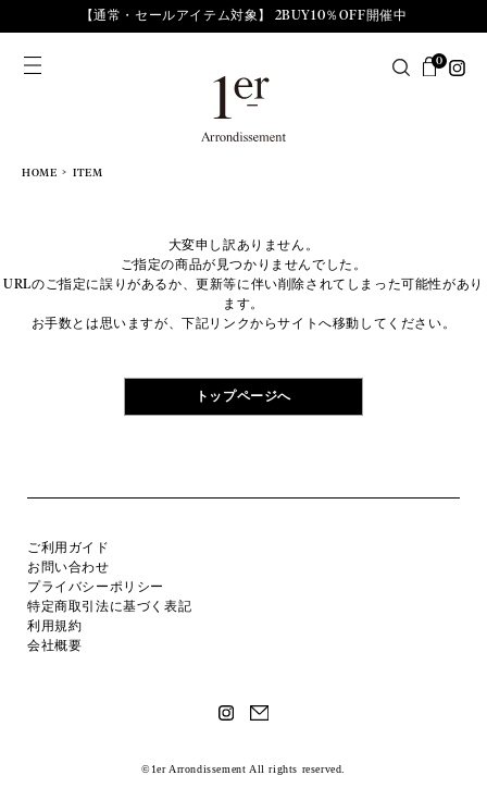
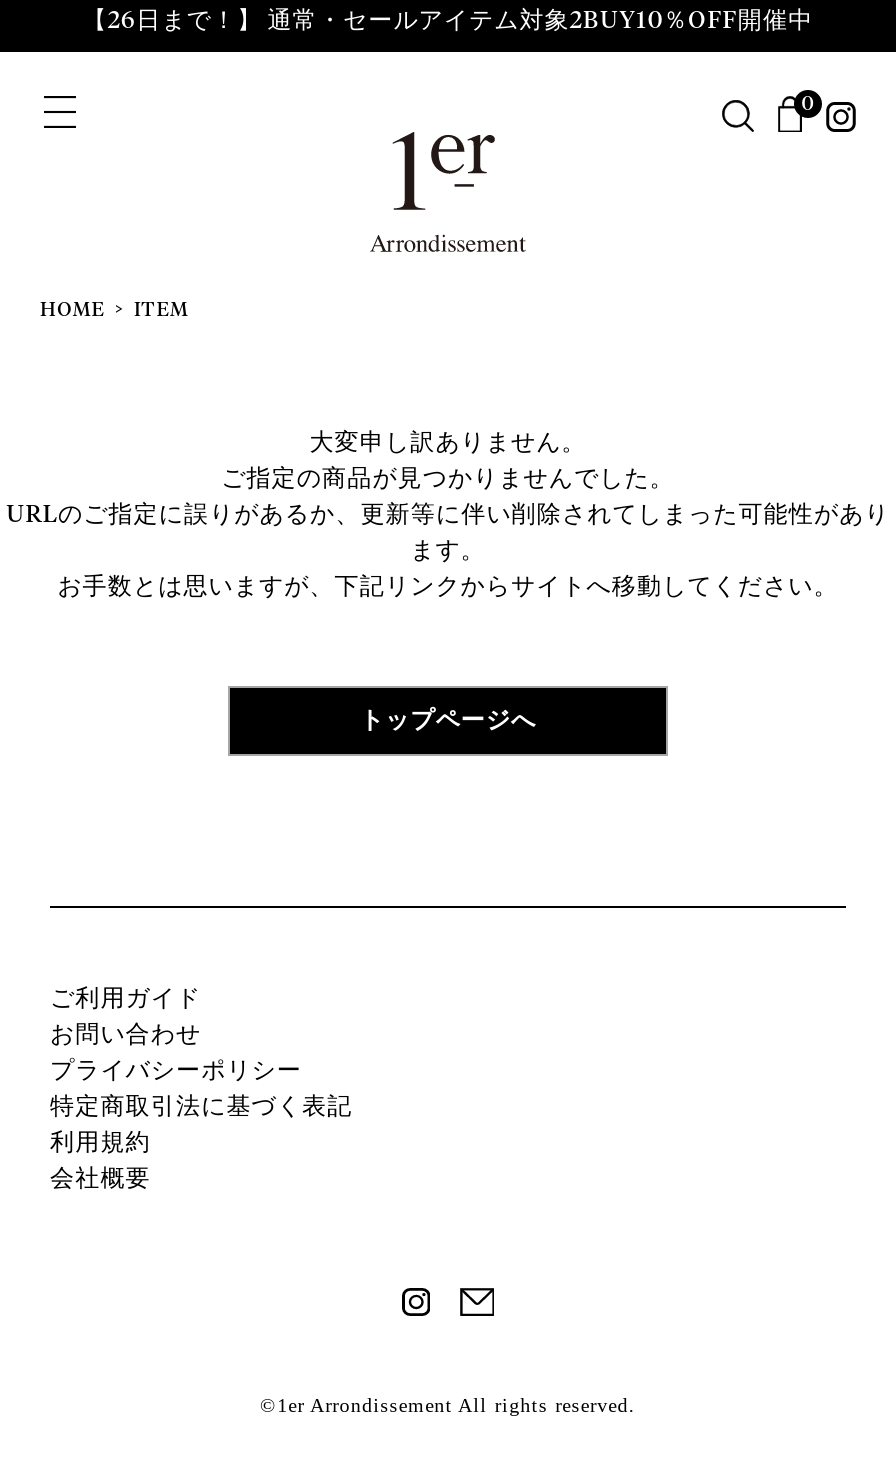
[80,10,407,23] 【通常・セールアイテム対象】 2BUY10％OFF開催中 -> [83,10,813,34] 【26日まで！】 通常・セールアイテム対象2BUY10％OFF開催中

